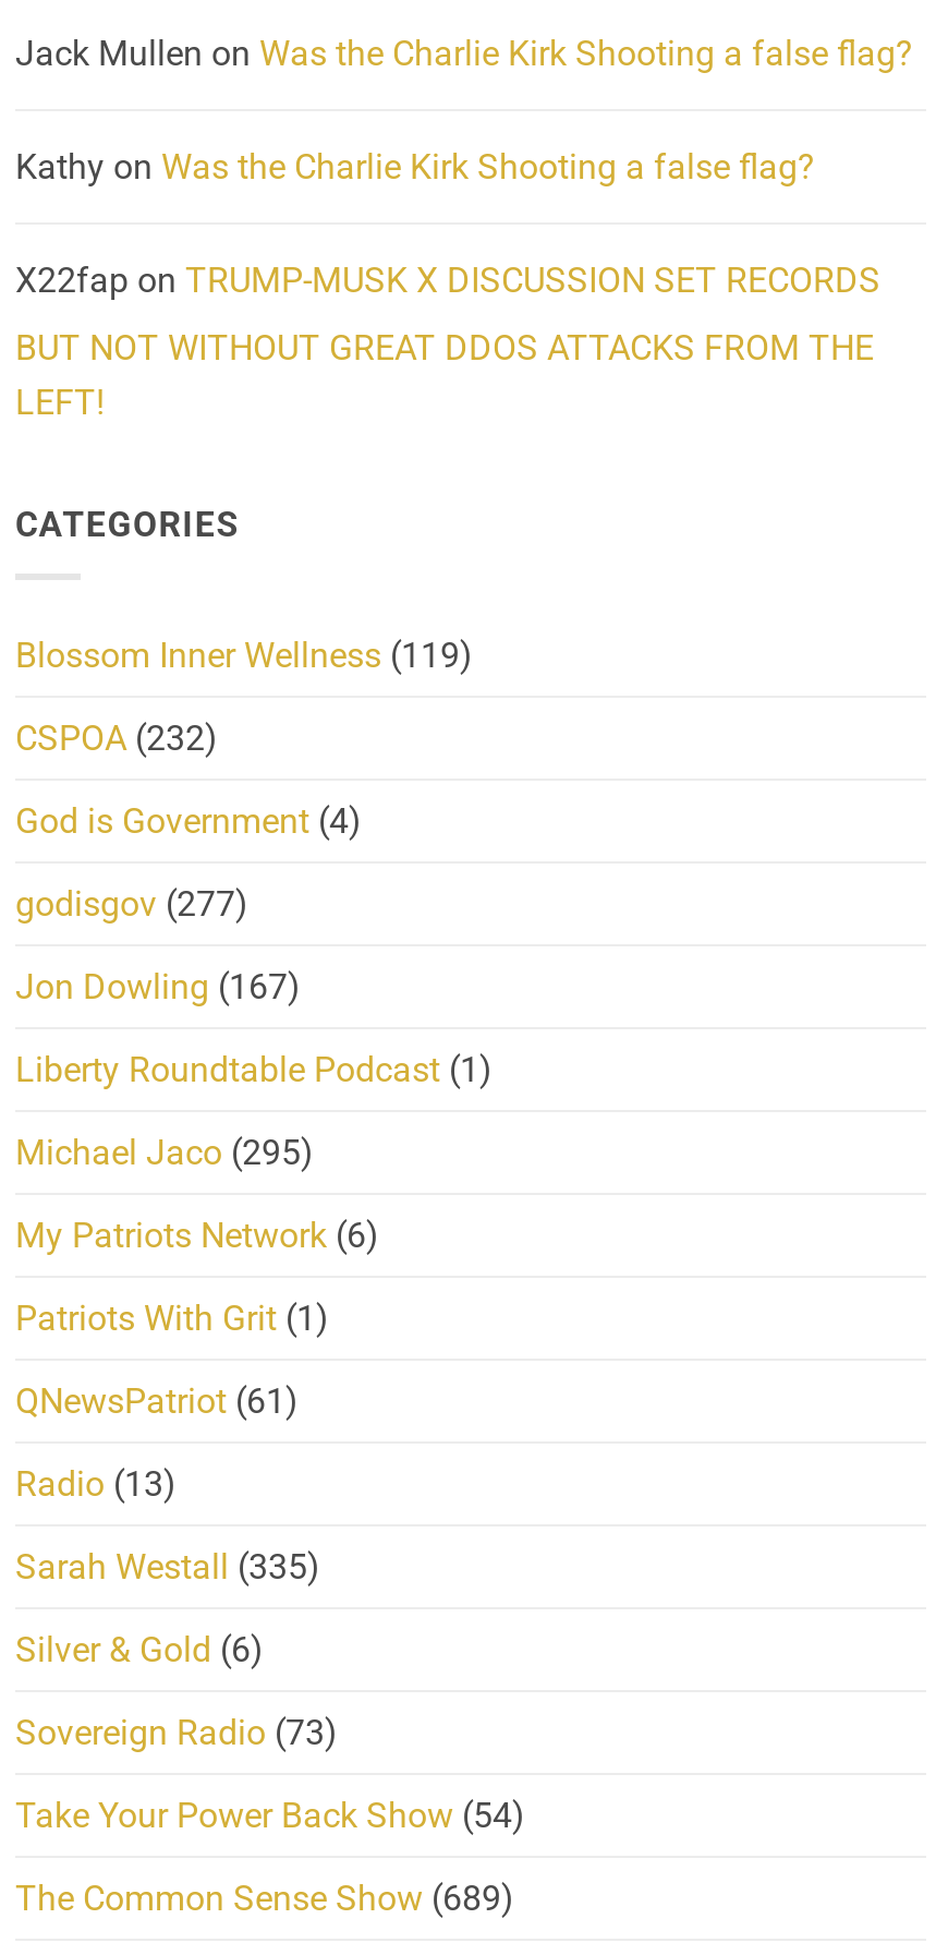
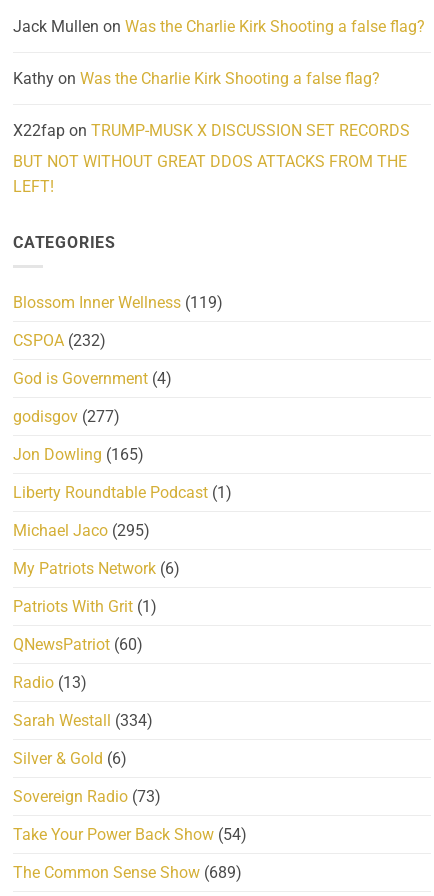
[15,966,301,1008] Jon Dowling (167) -> [13,445,144,464] Jon Dowling (165)
[15,1381,299,1422] QNewsPatriot (61) -> [13,635,143,654] QNewsPatriot (60)
[15,1547,320,1588] Sarah Westall (335) -> [13,711,153,730] Sarah Westall (334)

